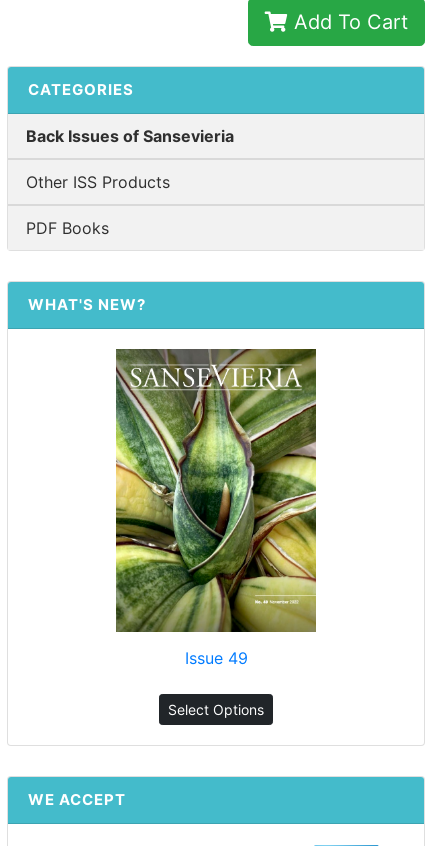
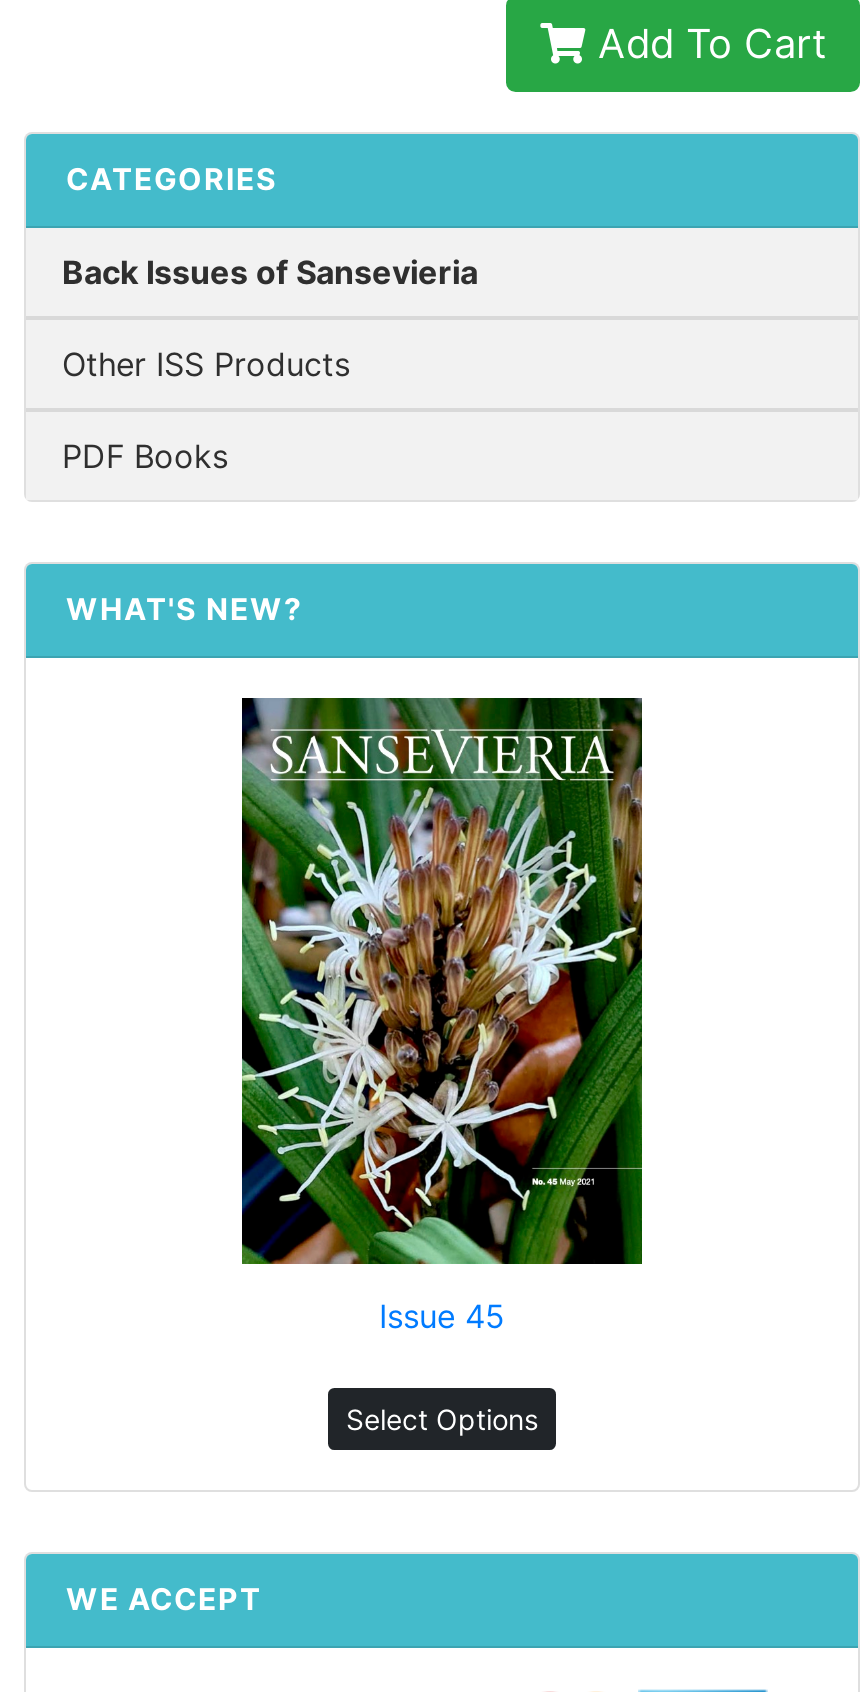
[115,348,317,668] [image] | Issue 49 -> [240,696,644,1335] [image] | Issue 45

